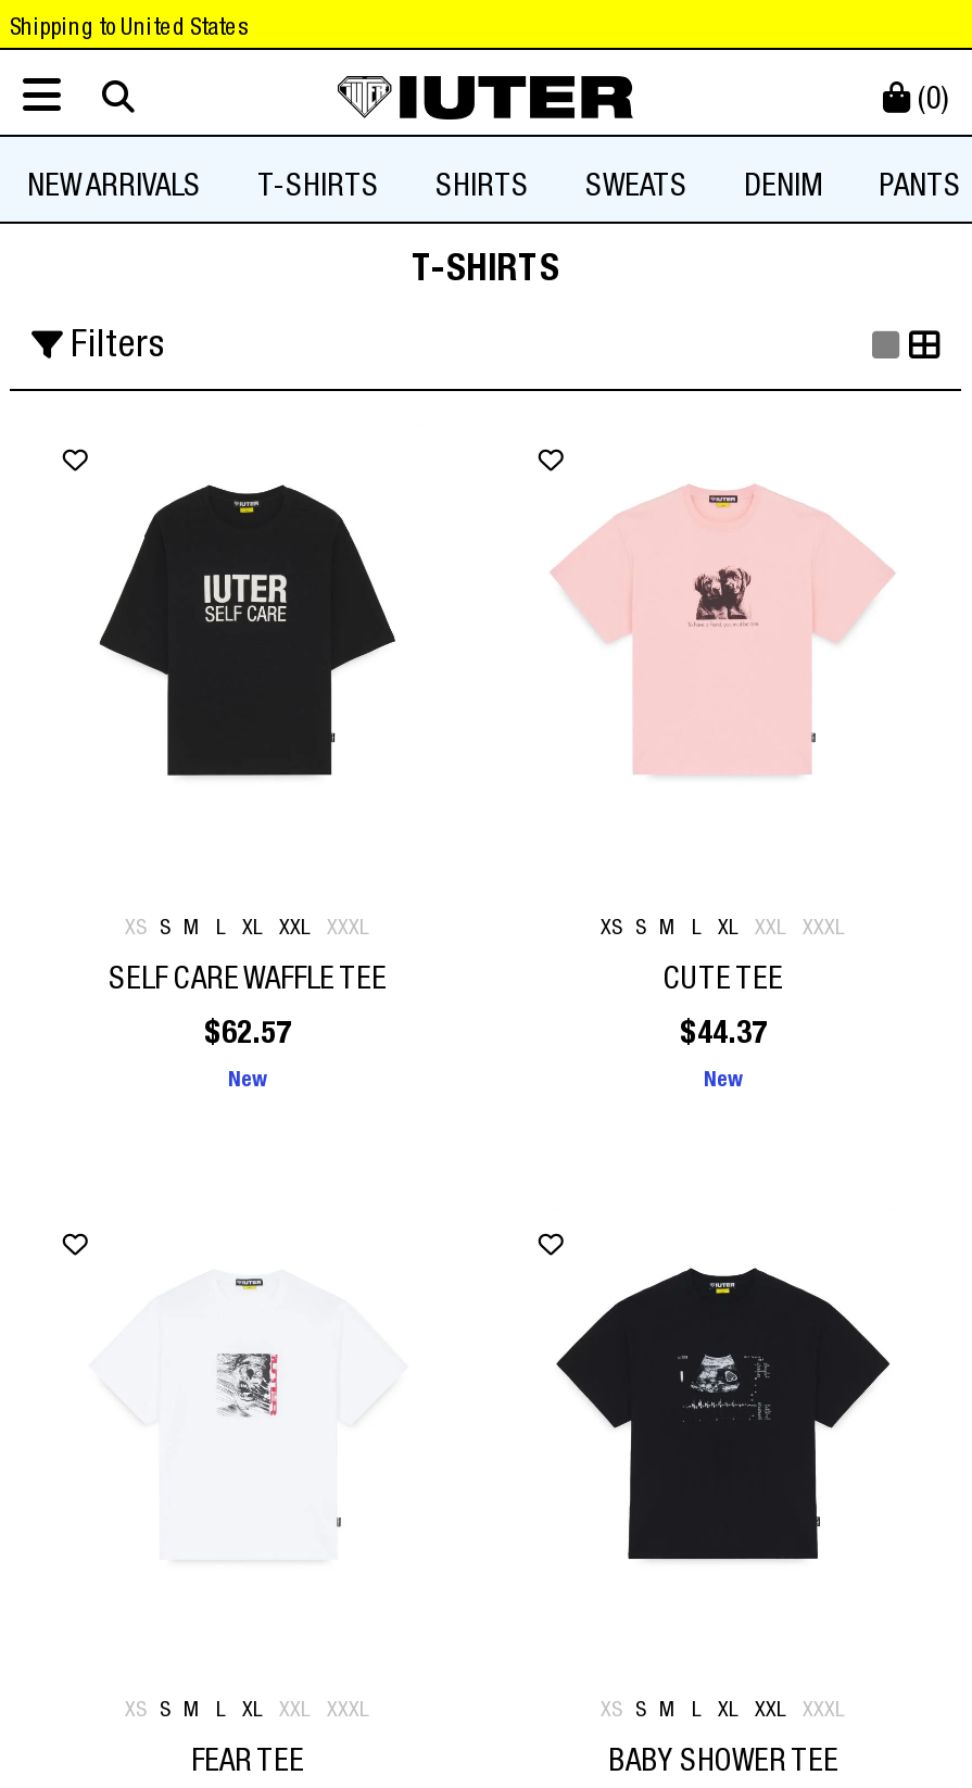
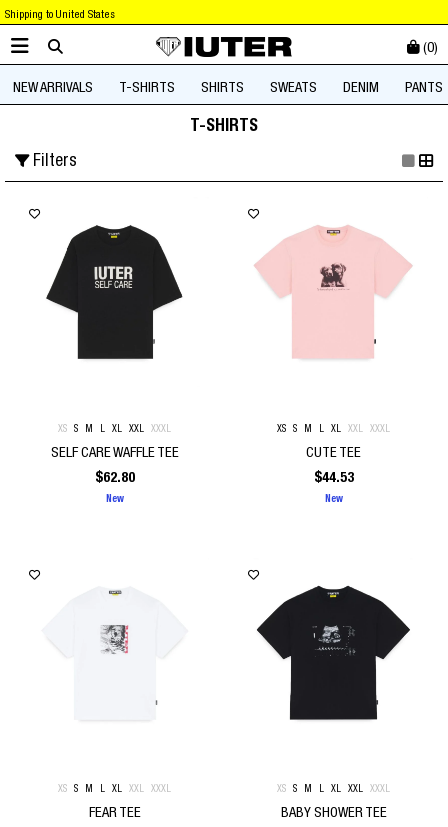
[204,1012,291,1049] $62.57 -> [94,468,134,485] $62.80
[680,1012,767,1049] $44.37 -> [313,468,353,485] $44.53

